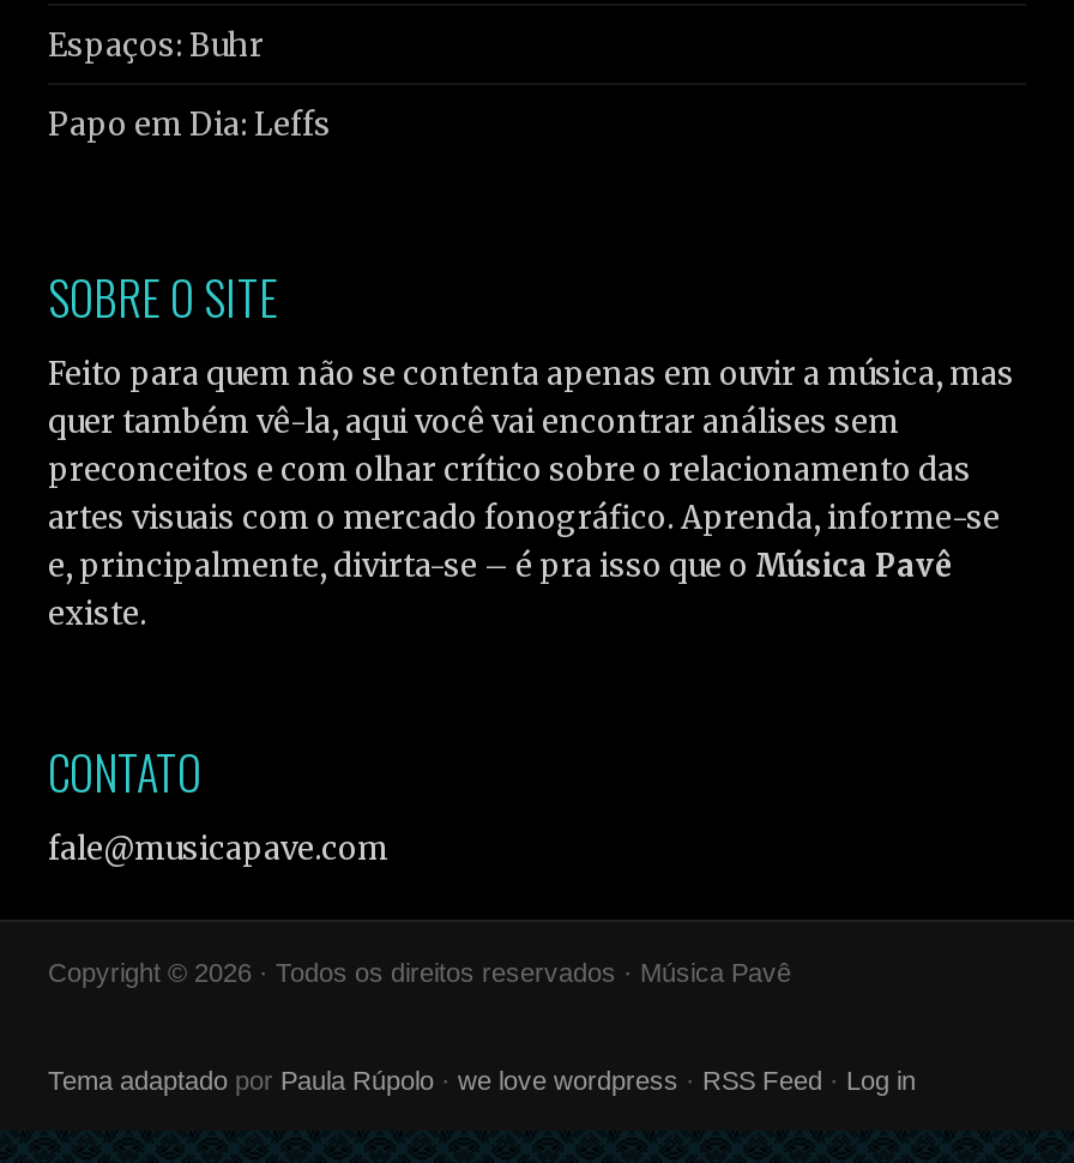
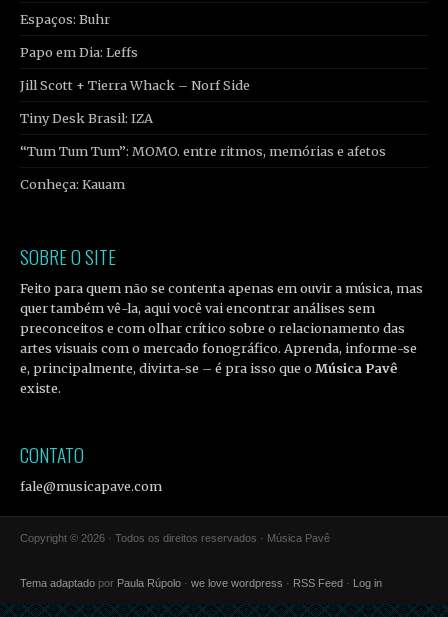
none -> [20,77,389,192] Jill Scott + Tierra Whack – Norf Side | Tiny Desk Brasil: IZA | “Tum Tum Tum”: MOMO. entre ritmos, memórias e afetos | Conheça: Kauam

